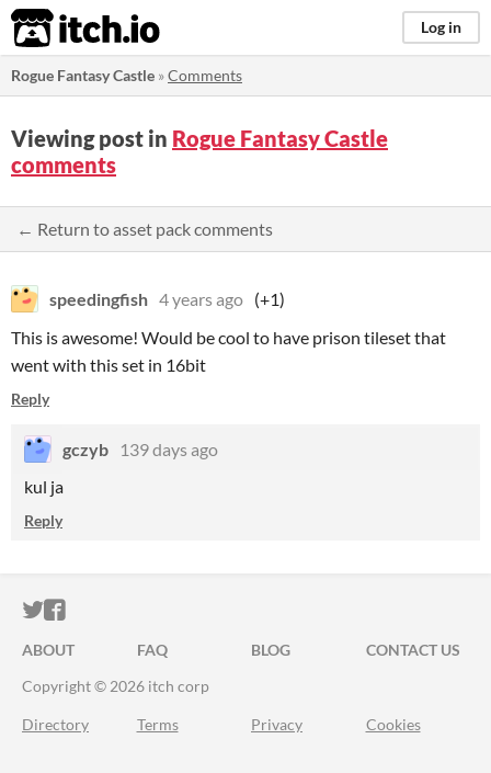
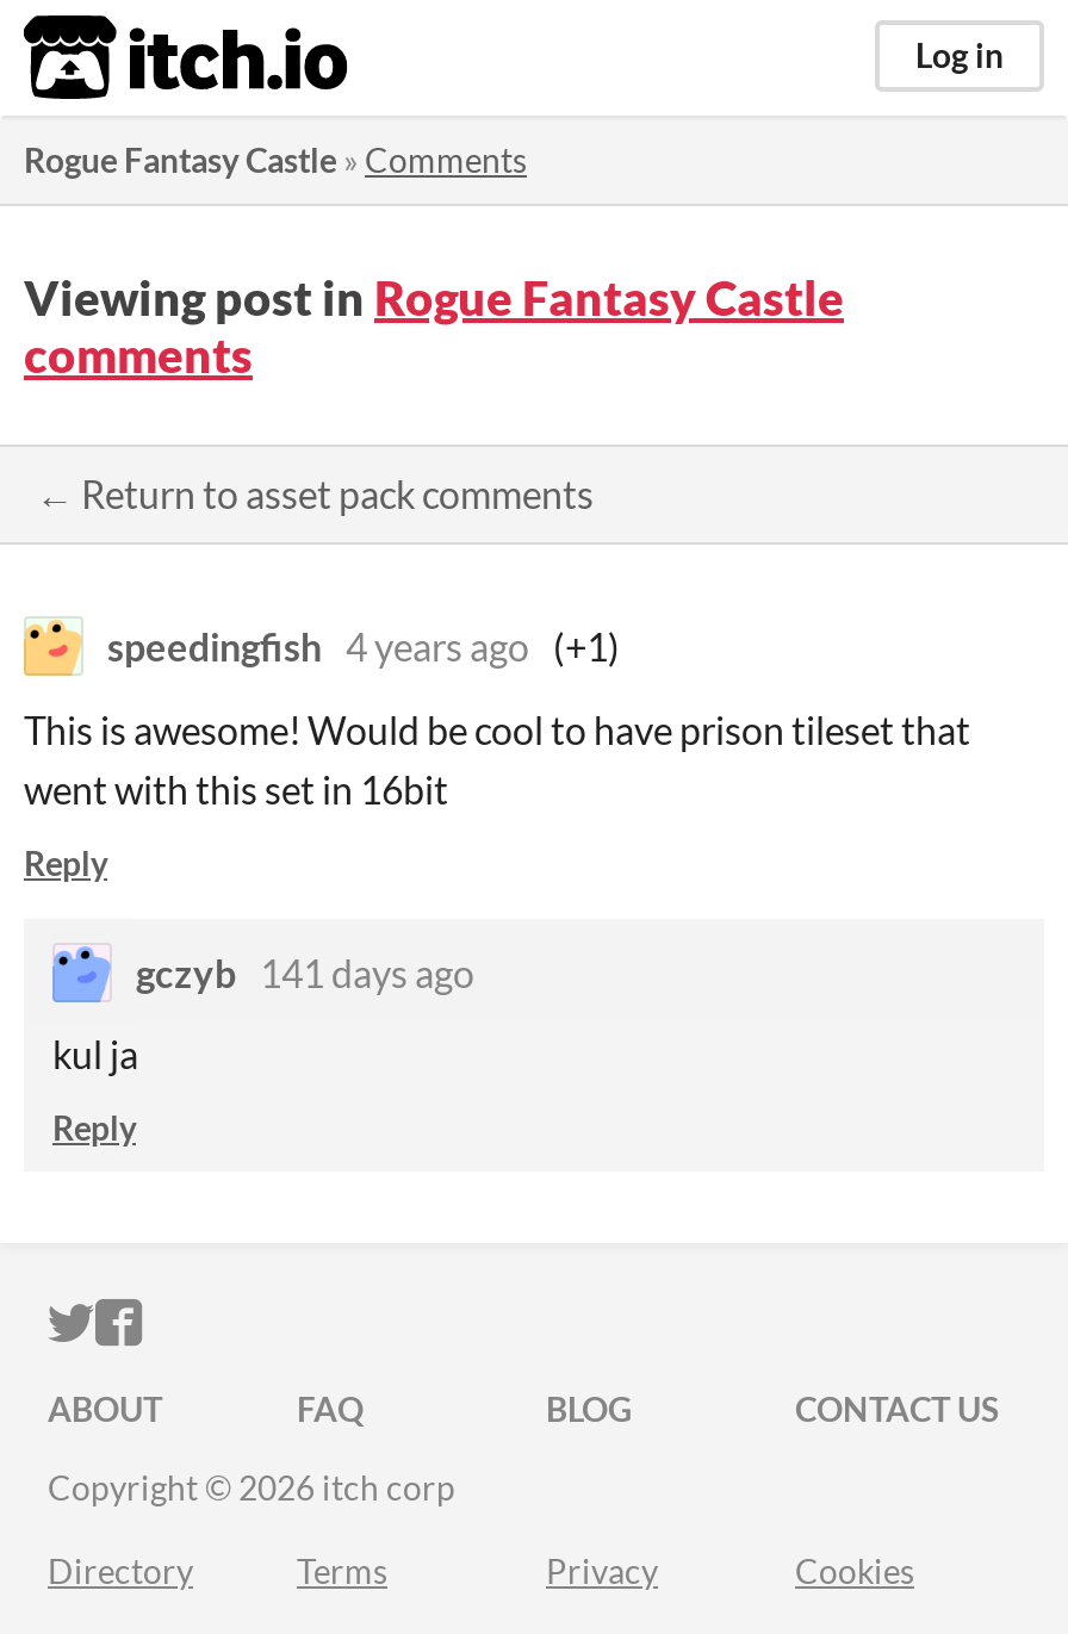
[62,439,218,459] gczyb 139 days ago -> [136,950,474,995] gczyb 141 days ago

